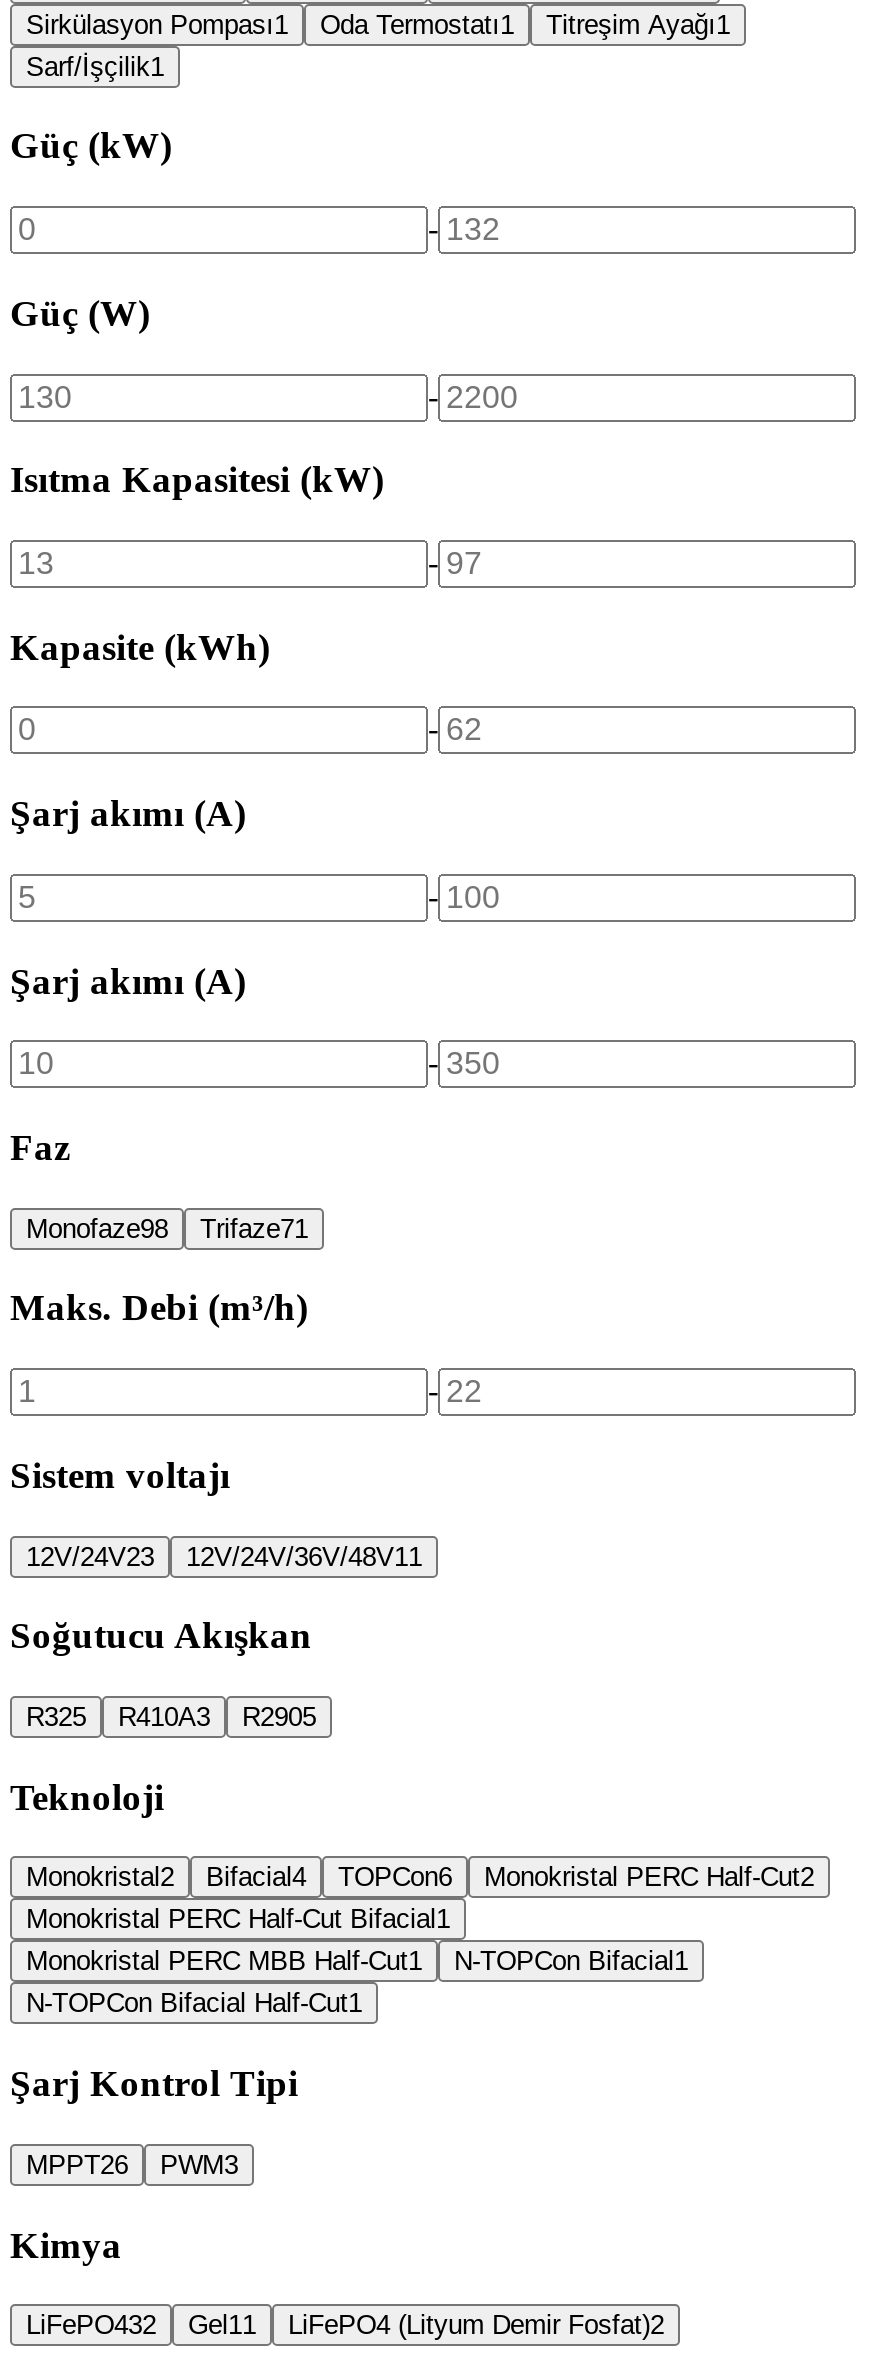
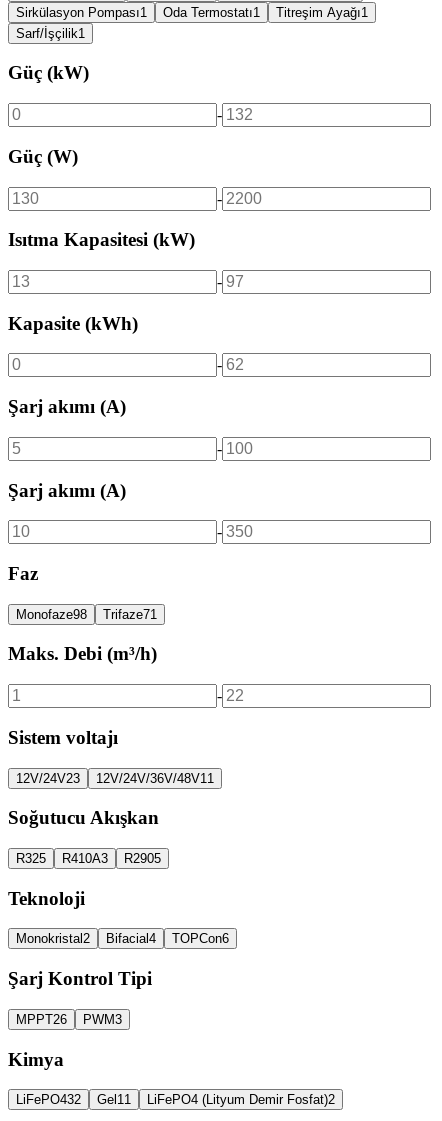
[26,1863,814,2019] Monokristal PERC Half-Cut2 | Monokristal PERC Half-Cut Bifacial1 | Monokristal PERC MBB Half-Cut1 | N-TOPCon Bifacial1 | N-TOPCon Bifacial Half-Cut1 -> none

